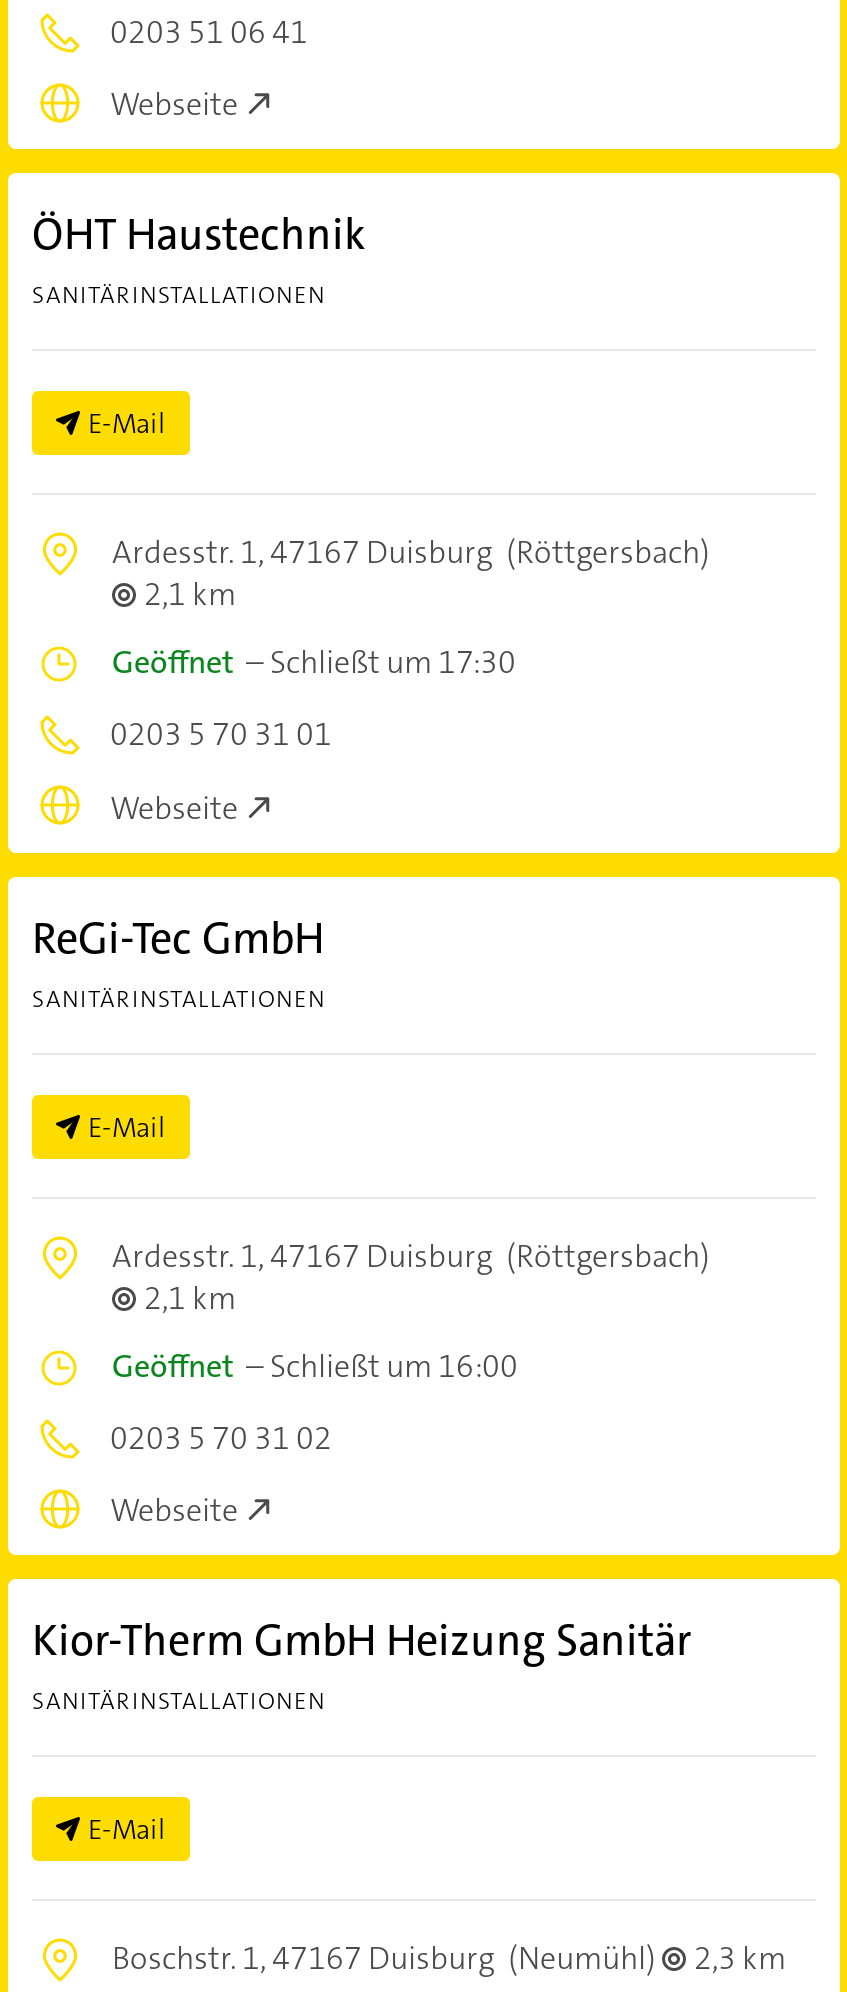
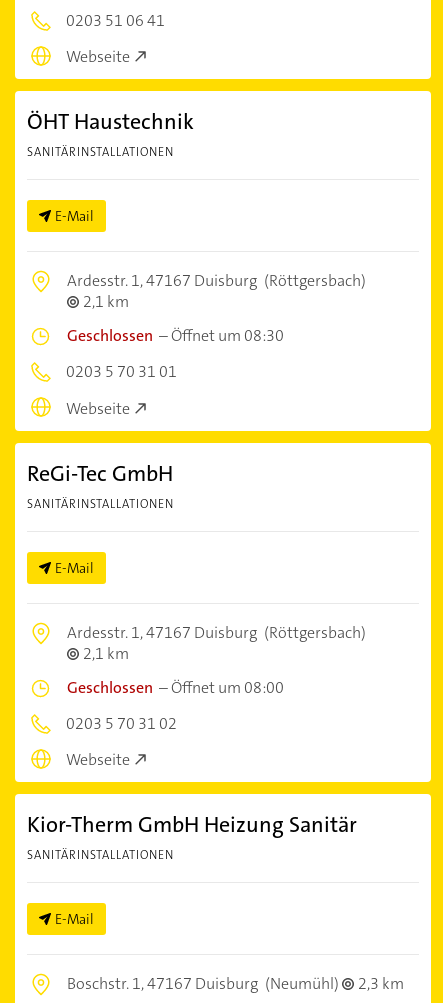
[112,641,516,683] Geöffnet – Schließt um 17:30 -> [67,325,284,346] Geschlossen – Öffnet um 08:30
[112,1345,518,1387] Geöffnet – Schließt um 16:00 -> [67,677,284,698] Geschlossen – Öffnet um 08:00

